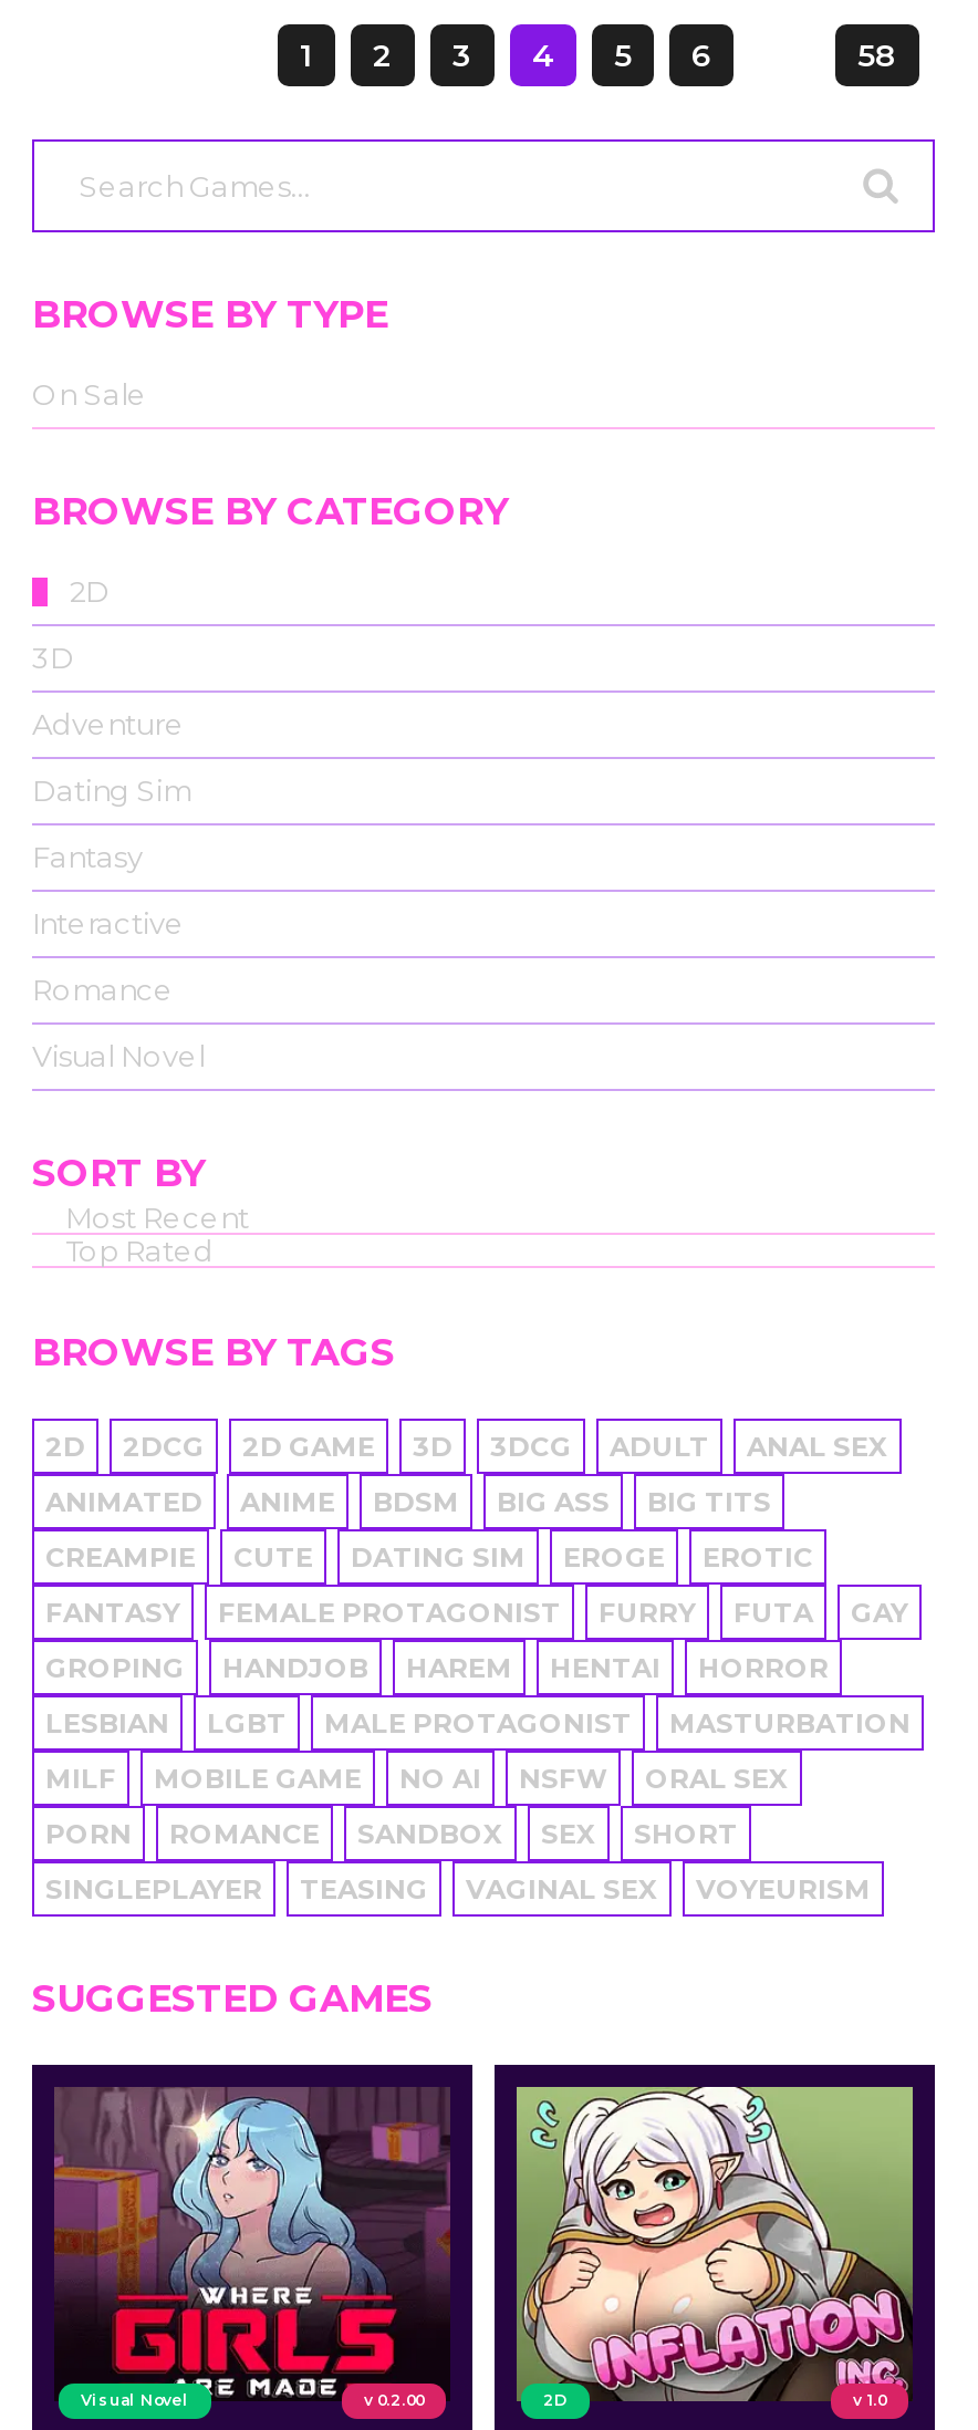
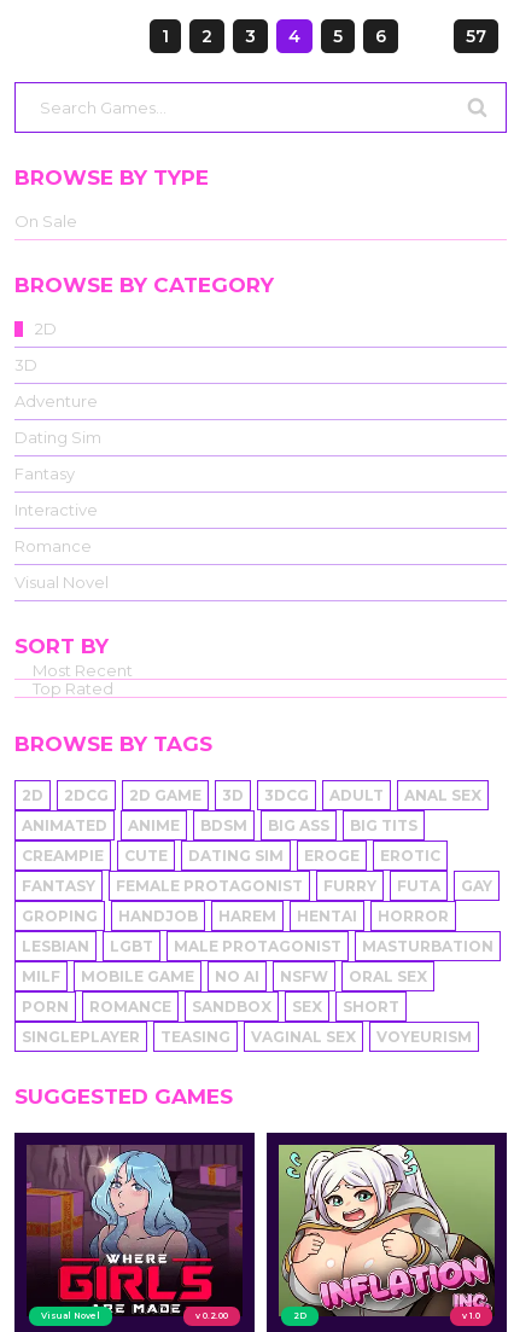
[857,35,897,75] 58 -> [466,25,486,47] 57

